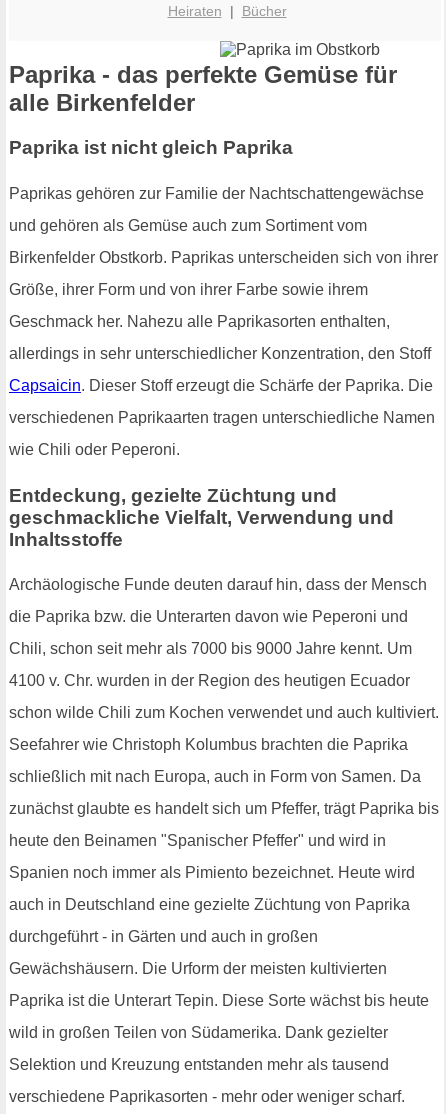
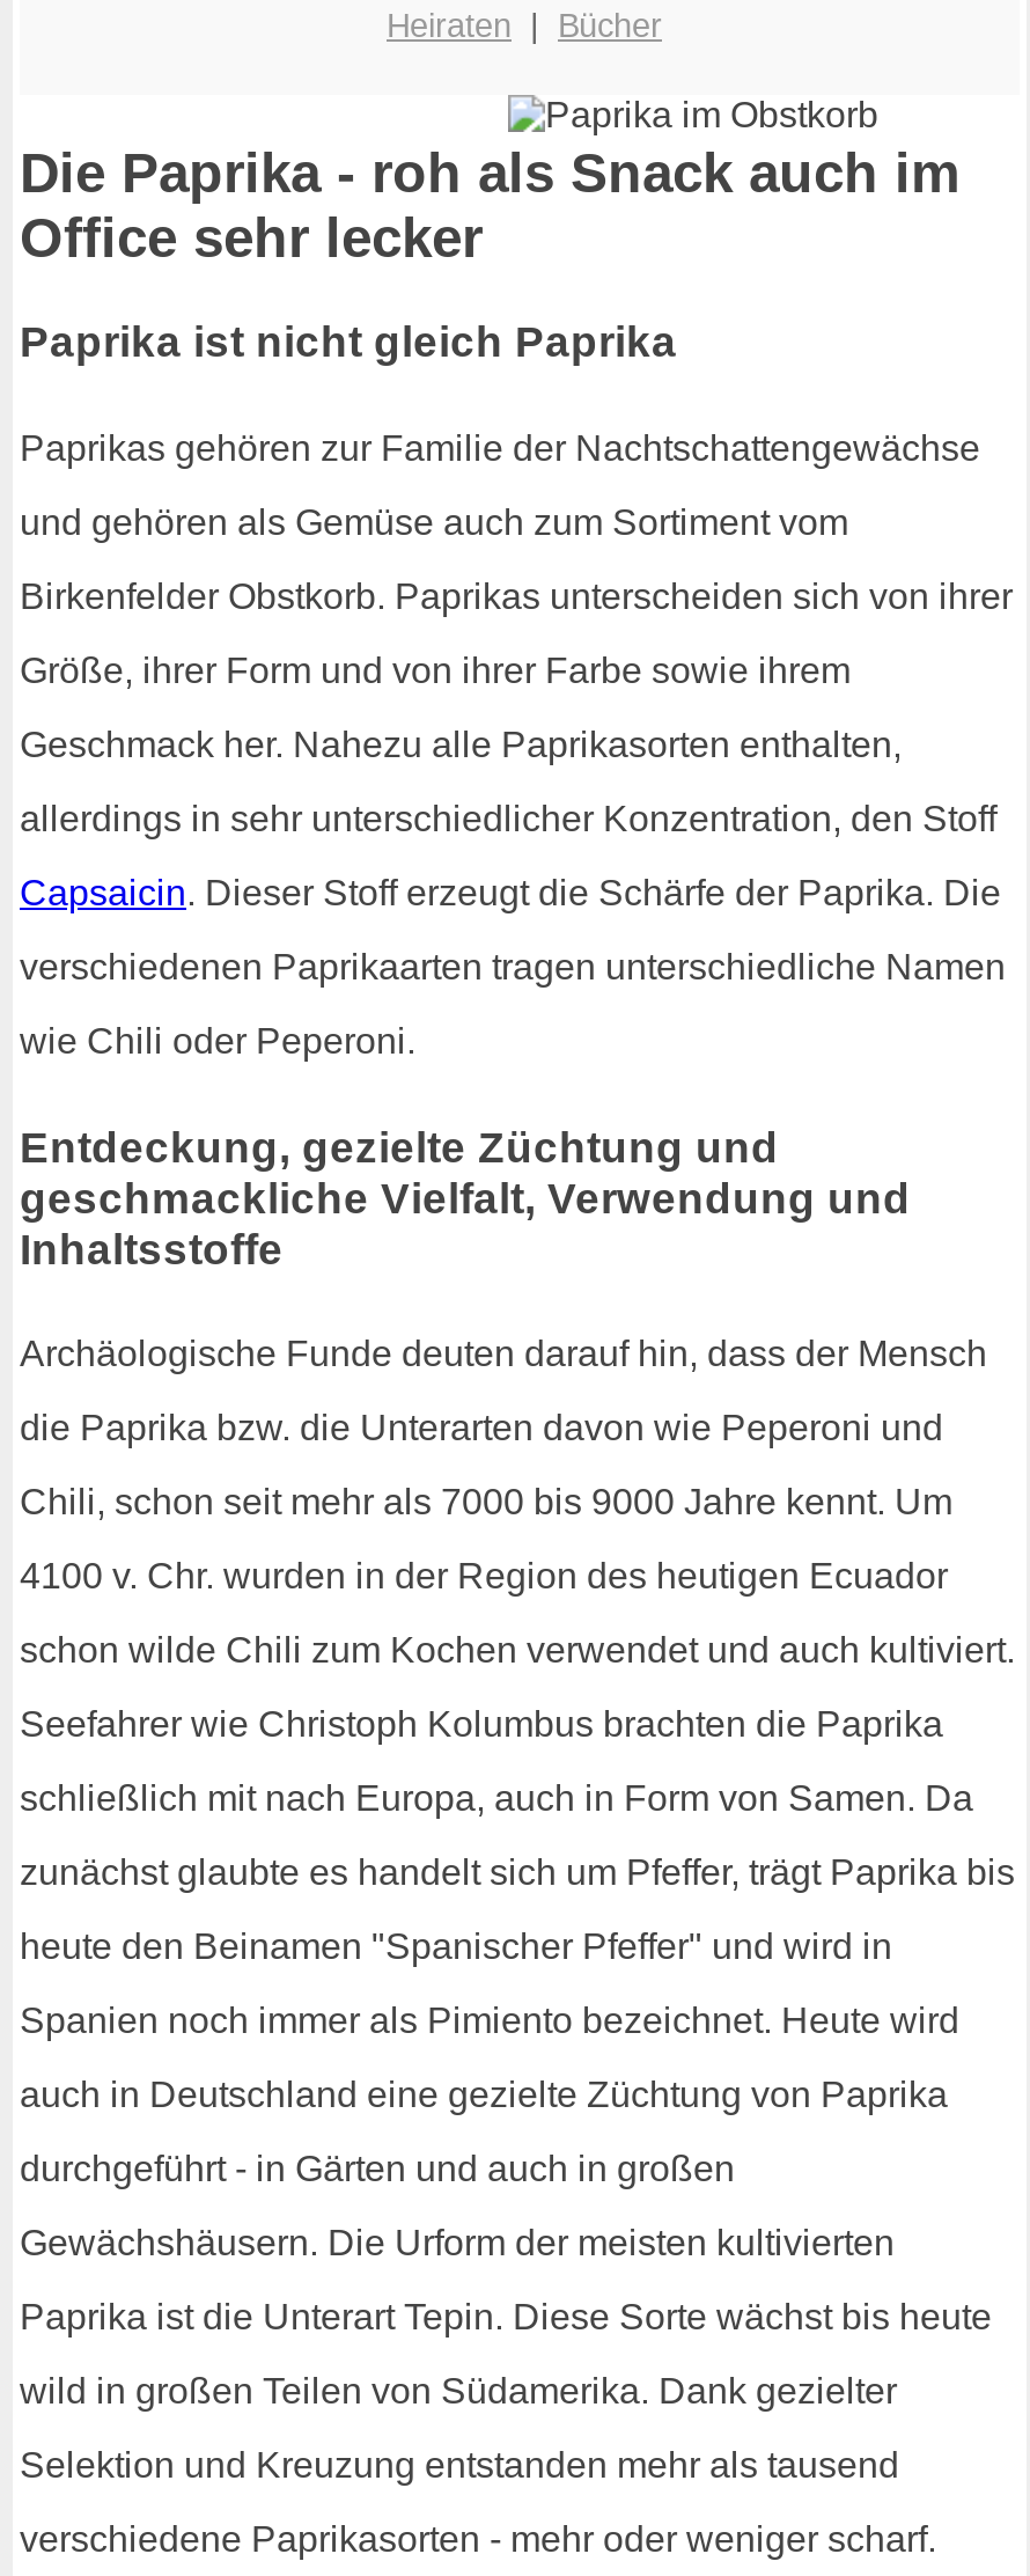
[9,61,397,116] Paprika - das perfekte Gemüse für | alle Birkenfelder -> [20,142,959,269] Die Paprika - roh als Snack auch im | Office sehr lecker

